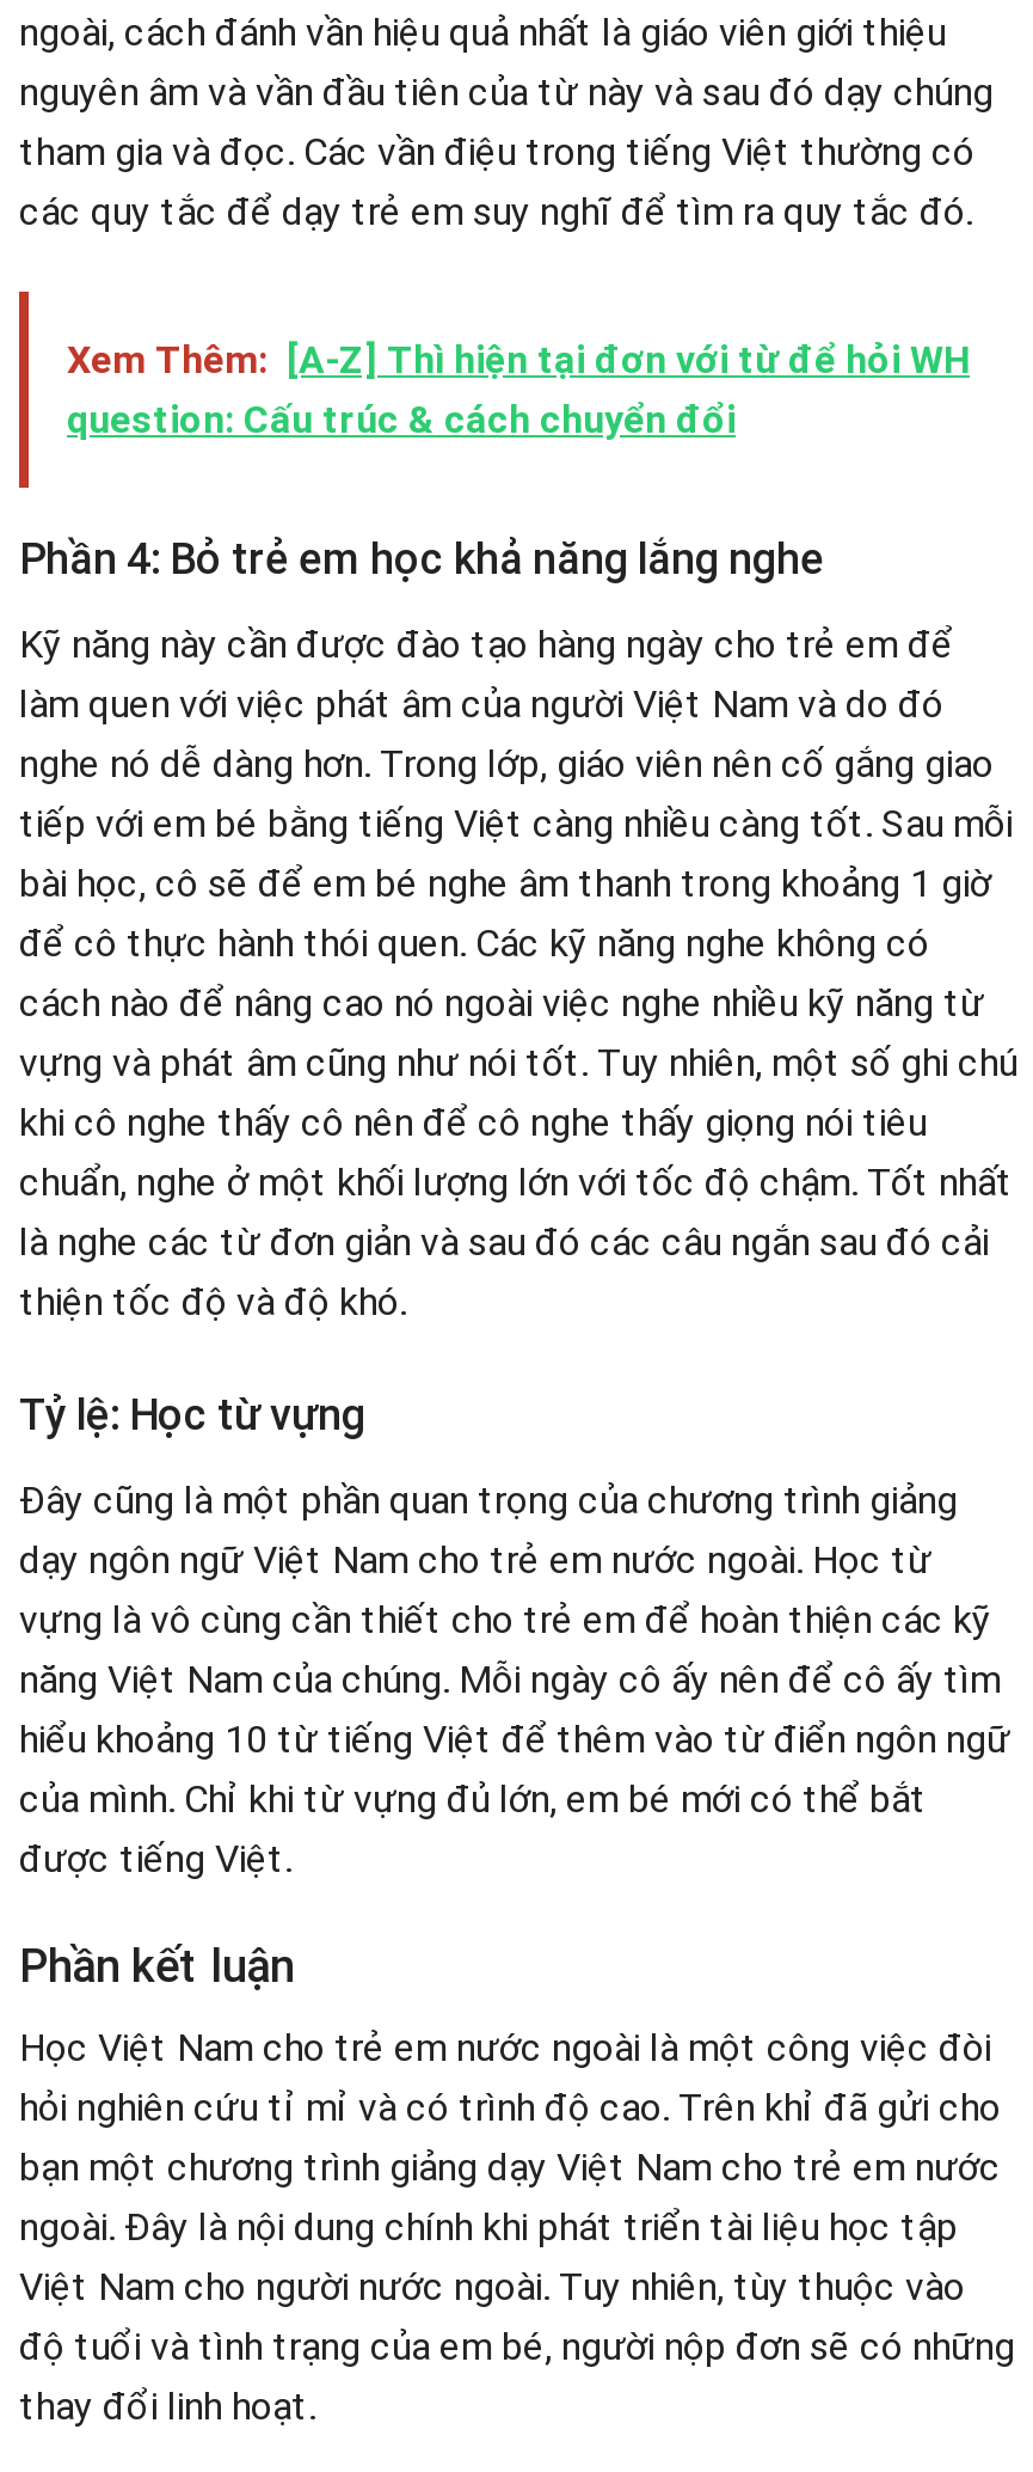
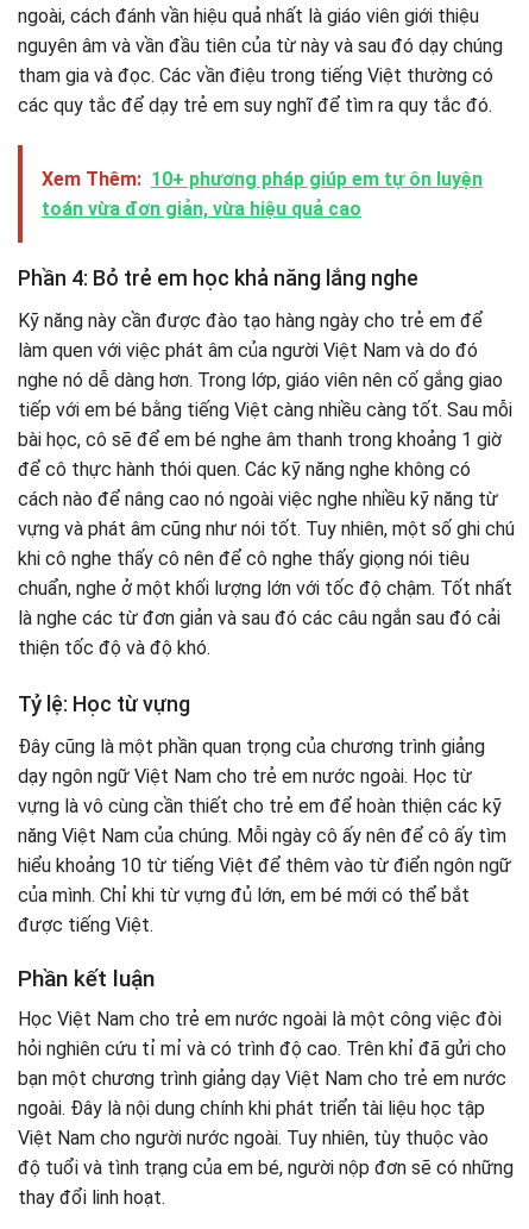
[67,337,970,443] Xem Thêm: [A-Z] Thì hiện tại đơn với từ để hỏi WH | question: Cấu trúc & cách chuyển đổi -> [42,168,483,220] Xem Thêm: 10+ phương pháp giúp em tự ôn luyện | toán vừa đơn giản, vừa hiệu quả cao

